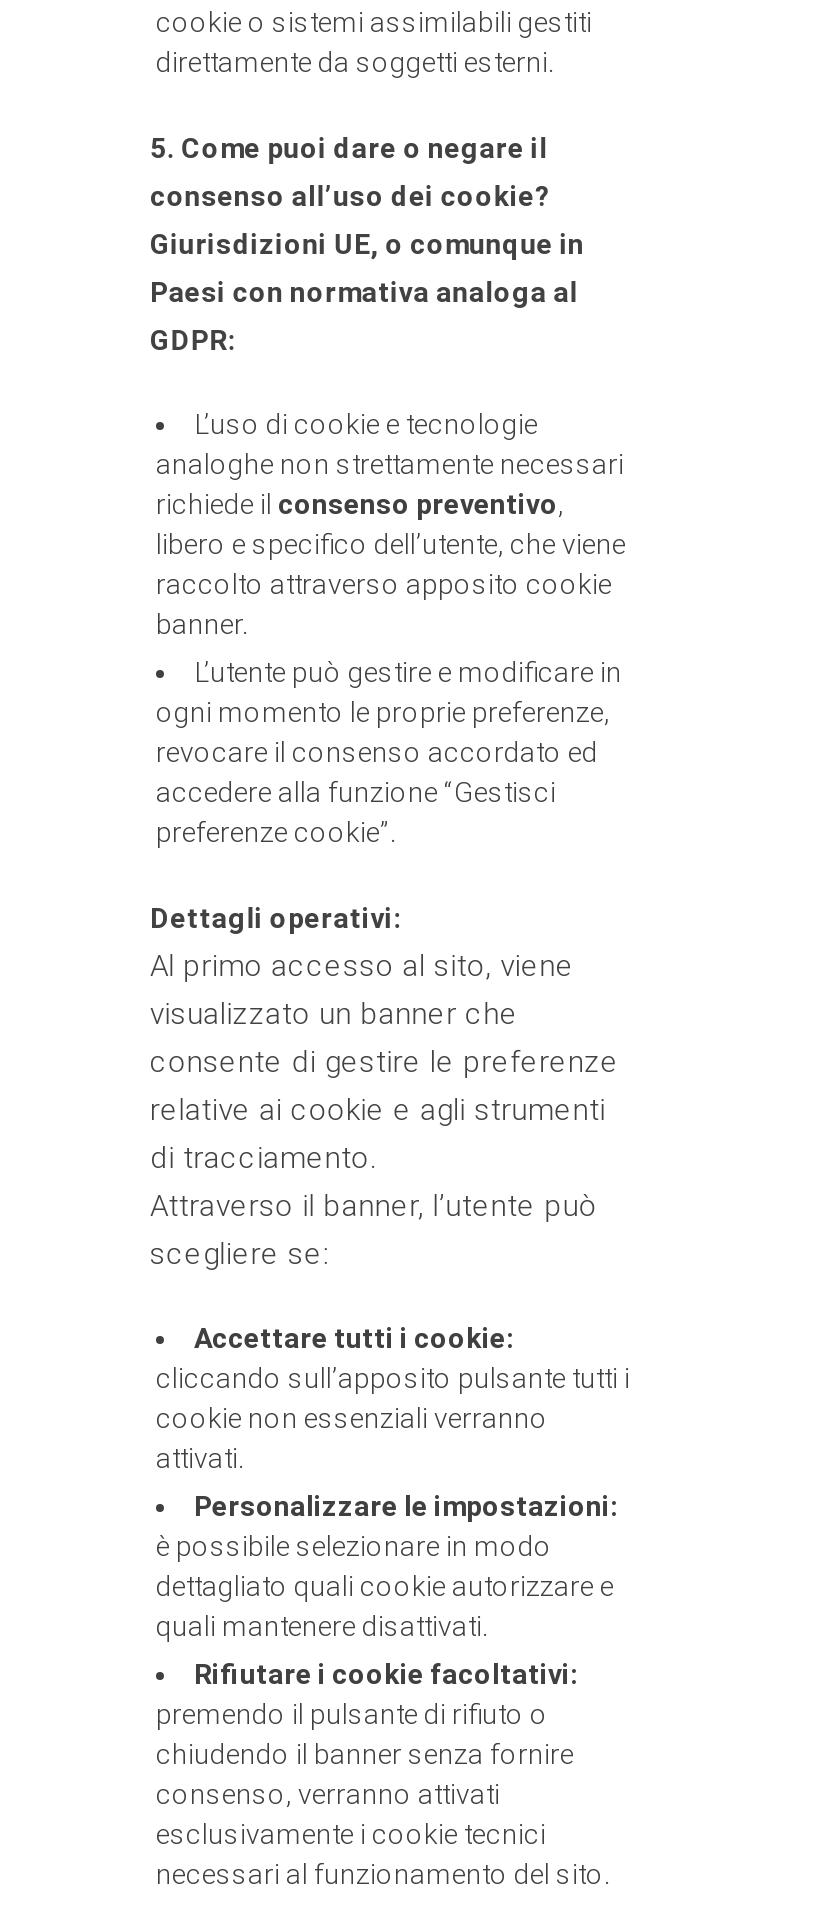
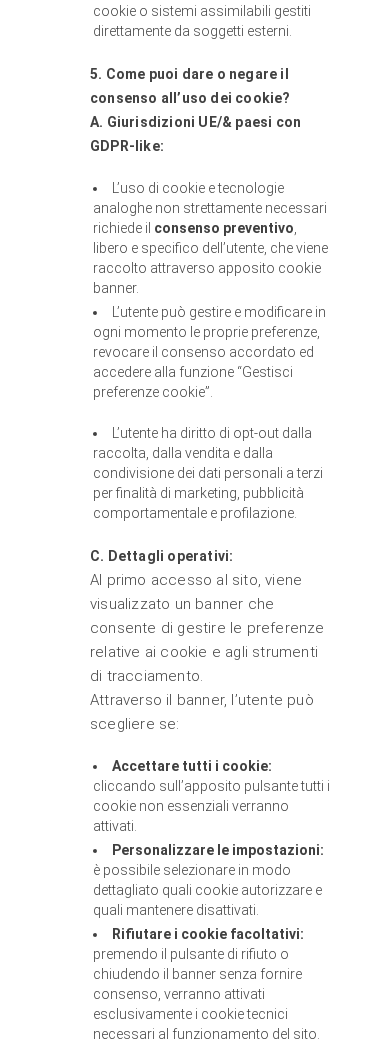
[150,228,584,356] Giurisdizioni UE, o comunque in | Paesi con normativa analoga al | GDPR: -> [90,114,301,154] A. Giurisdizioni UE/& paesi con | GDPR-like:
moved [156,408,626,848] -> [93,180,328,400]: L’uso di cookie e tecnologie | analoghe non strettamente necessari | richiede il consenso preventivo, | ... | accedere alla funzione “Gestisci | preferenze cookie”.
[150,902,402,934] Dettagli operativi: -> [90,425,323,564] L’utente ha diritto di opt-out dalla | raccolta, dalla vendita e dalla | condivisione dei dati personali a terzi | per finalità di marketing, pubblicità | comportamentale e profilazione. | C. Dettagli operativi:

